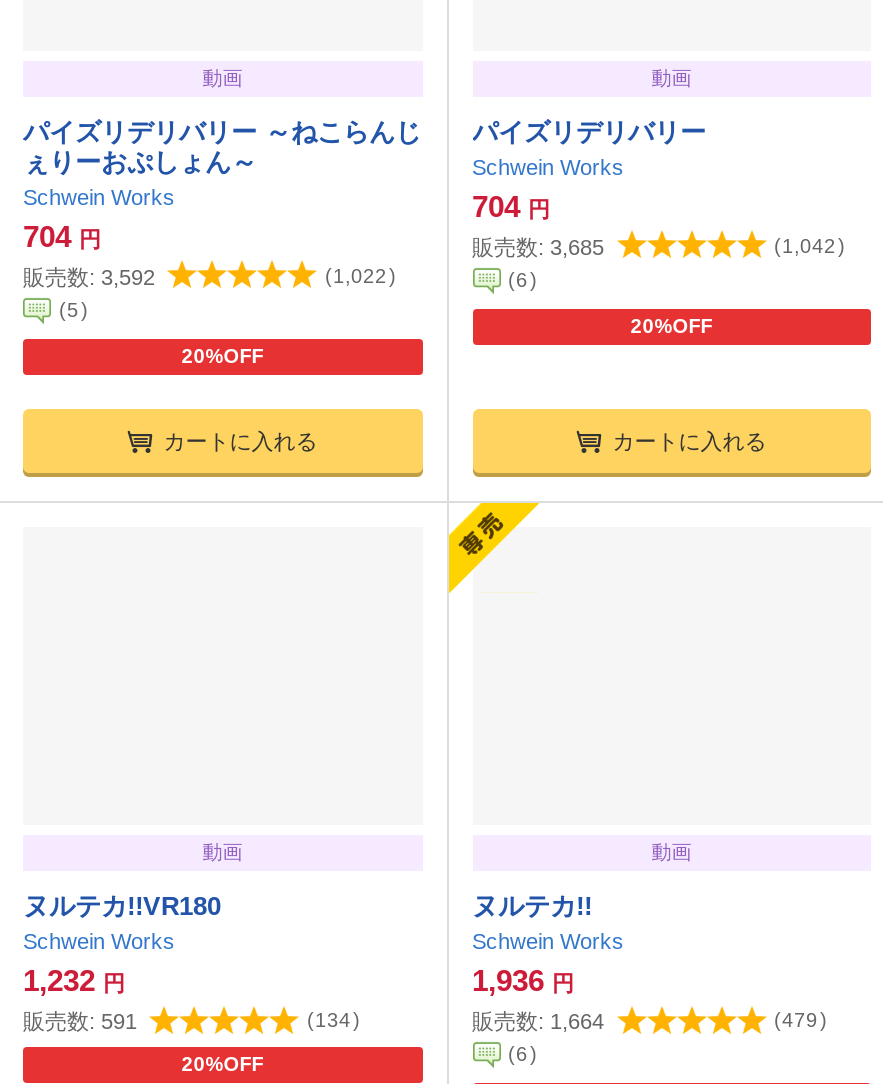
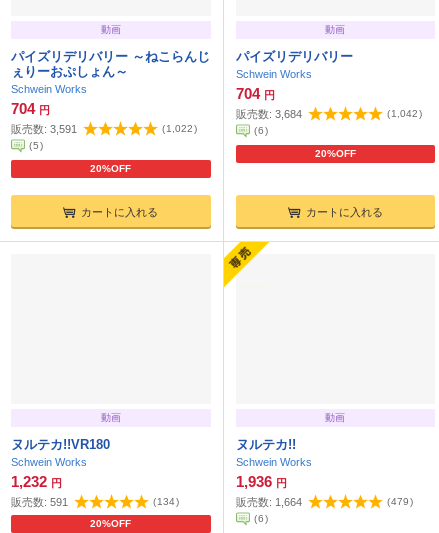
[472,235,604,259] 販売数: 3,685 -> [235,108,301,120] 販売数: 3,684
[23,265,155,289] 販売数: 3,592 -> [11,123,77,135] 販売数: 3,591

